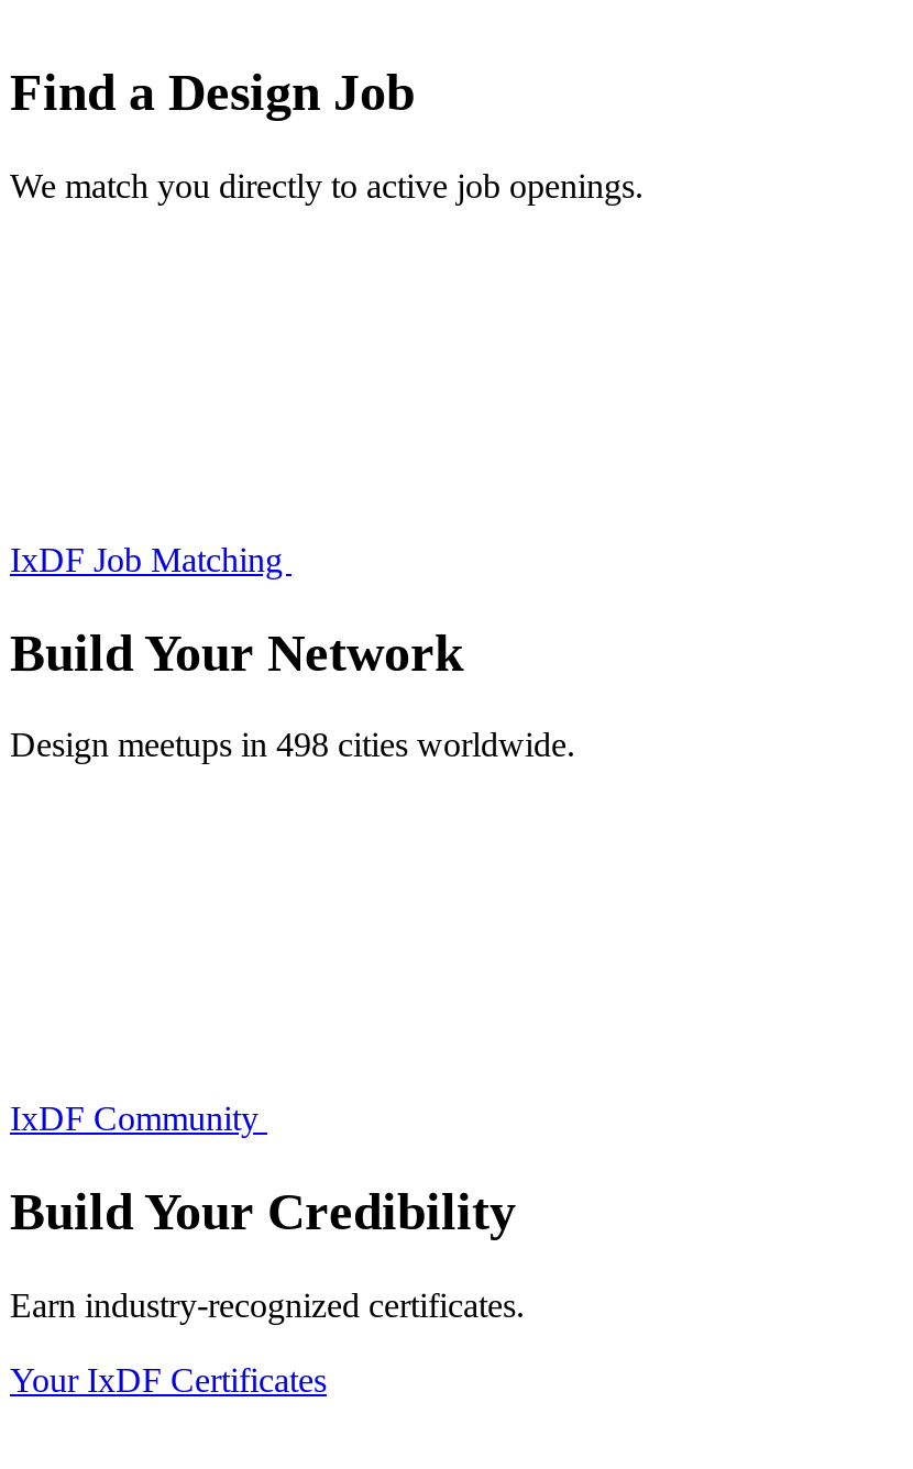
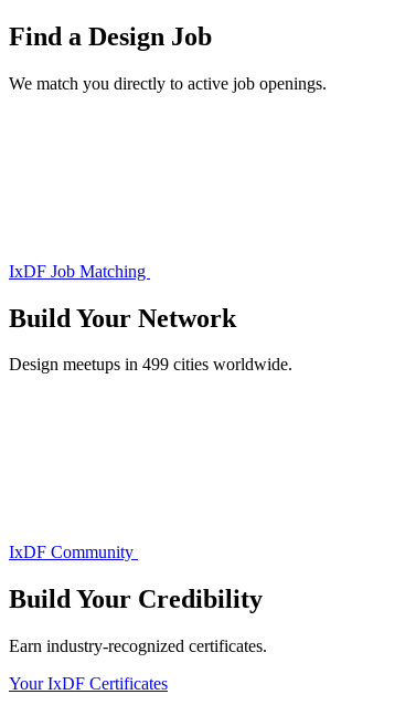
[10,727,575,764] Design meetups in 498 cities worldwide. -> [9,355,292,374] Design meetups in 499 cities worldwide.

